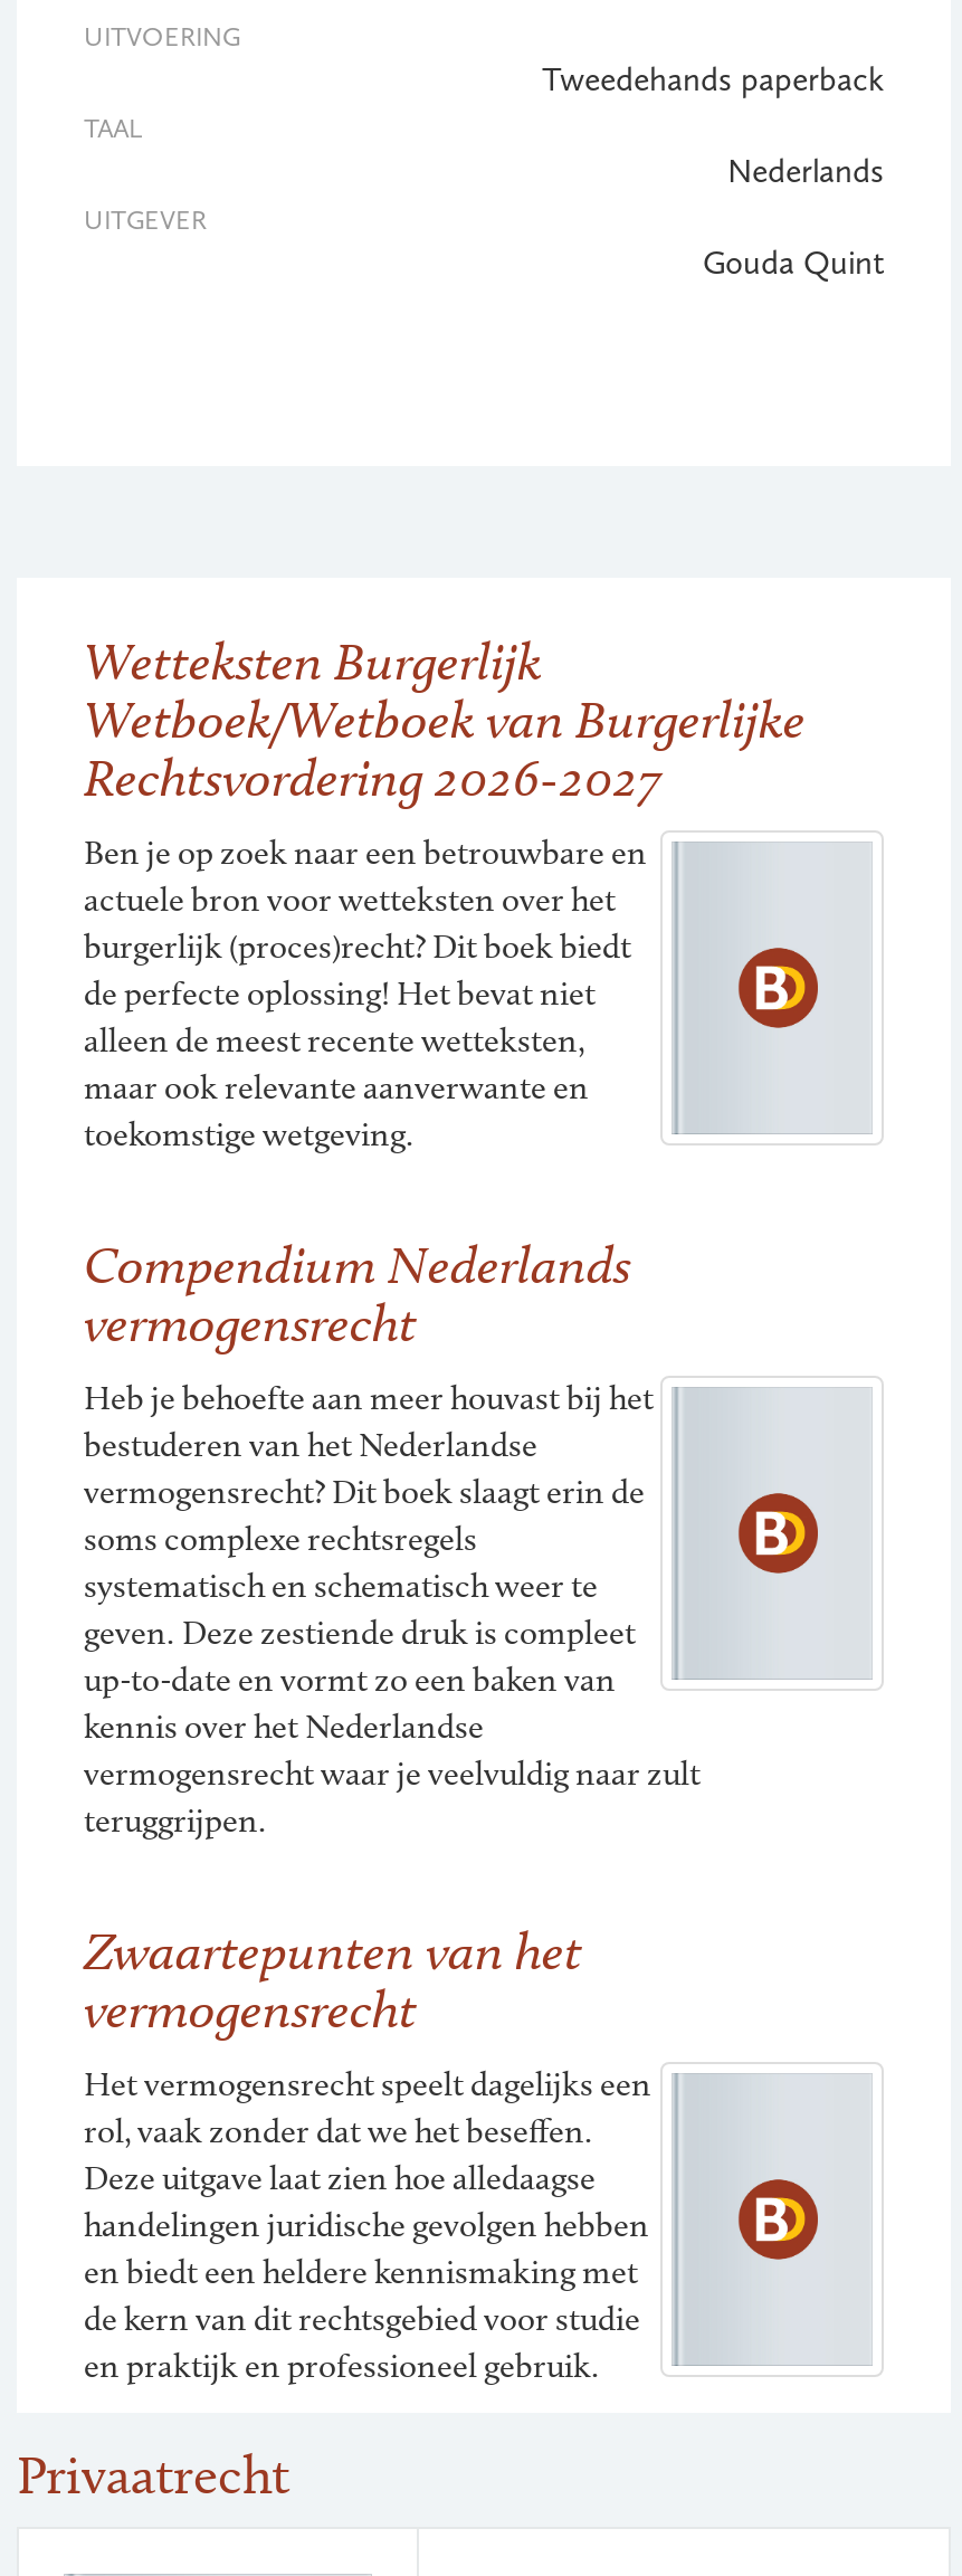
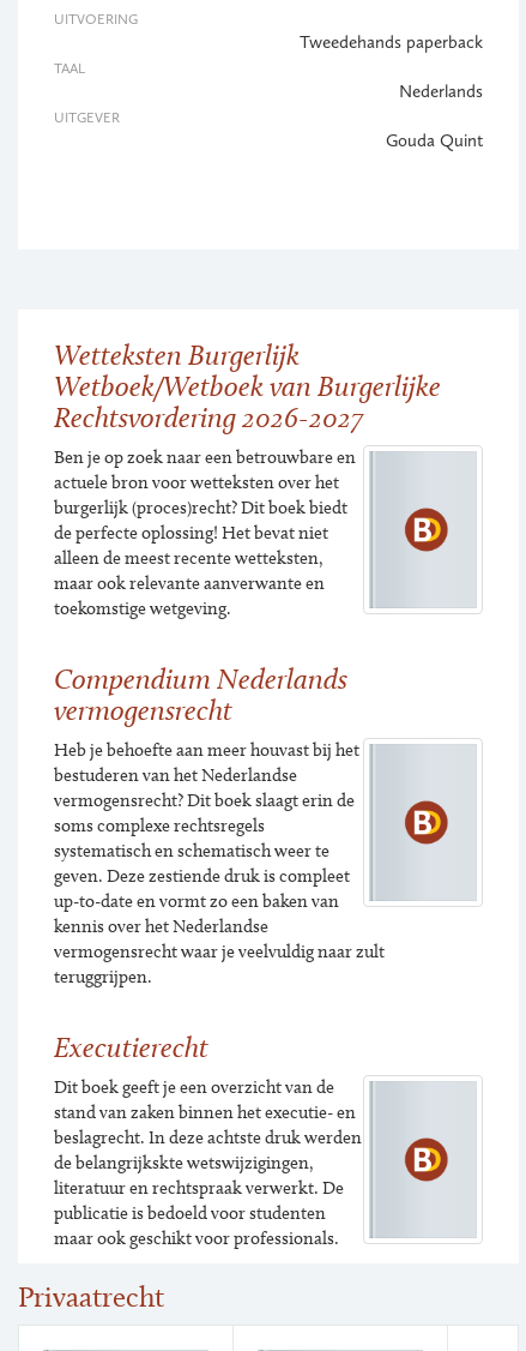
[84,1919,651,2386] Zwaartepunten van het | vermogensrecht | Het vermogensrecht speelt dagelijks een | rol, vaak zonder dat we het beseffen. | Deze uitgave laat zien hoe alledaagse | handelingen juridische gevolgen hebben | en biedt een heldere kennismaking met | de kern van dit rechtsgebied voor studie | en praktijk en professioneel gebruik. -> [54,1029,362,1249] Executierecht | Dit boek geeft je een overzicht van de | stand van zaken binnen het executie- en | beslagrecht. In deze achtste druk werden | de belangrijkskte wetswijzigingen, | literatuur en rechtspraak verwerkt. De | publicatie is bedoeld voor studenten | maar ook geschikt voor professionals.

